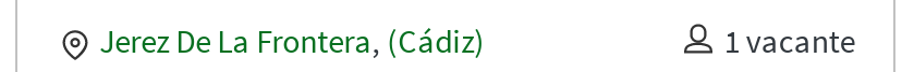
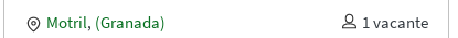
[99,20,485,61] Jerez De La Frontera, (Cádiz) -> [46,12,165,33] Motril, (Granada)

